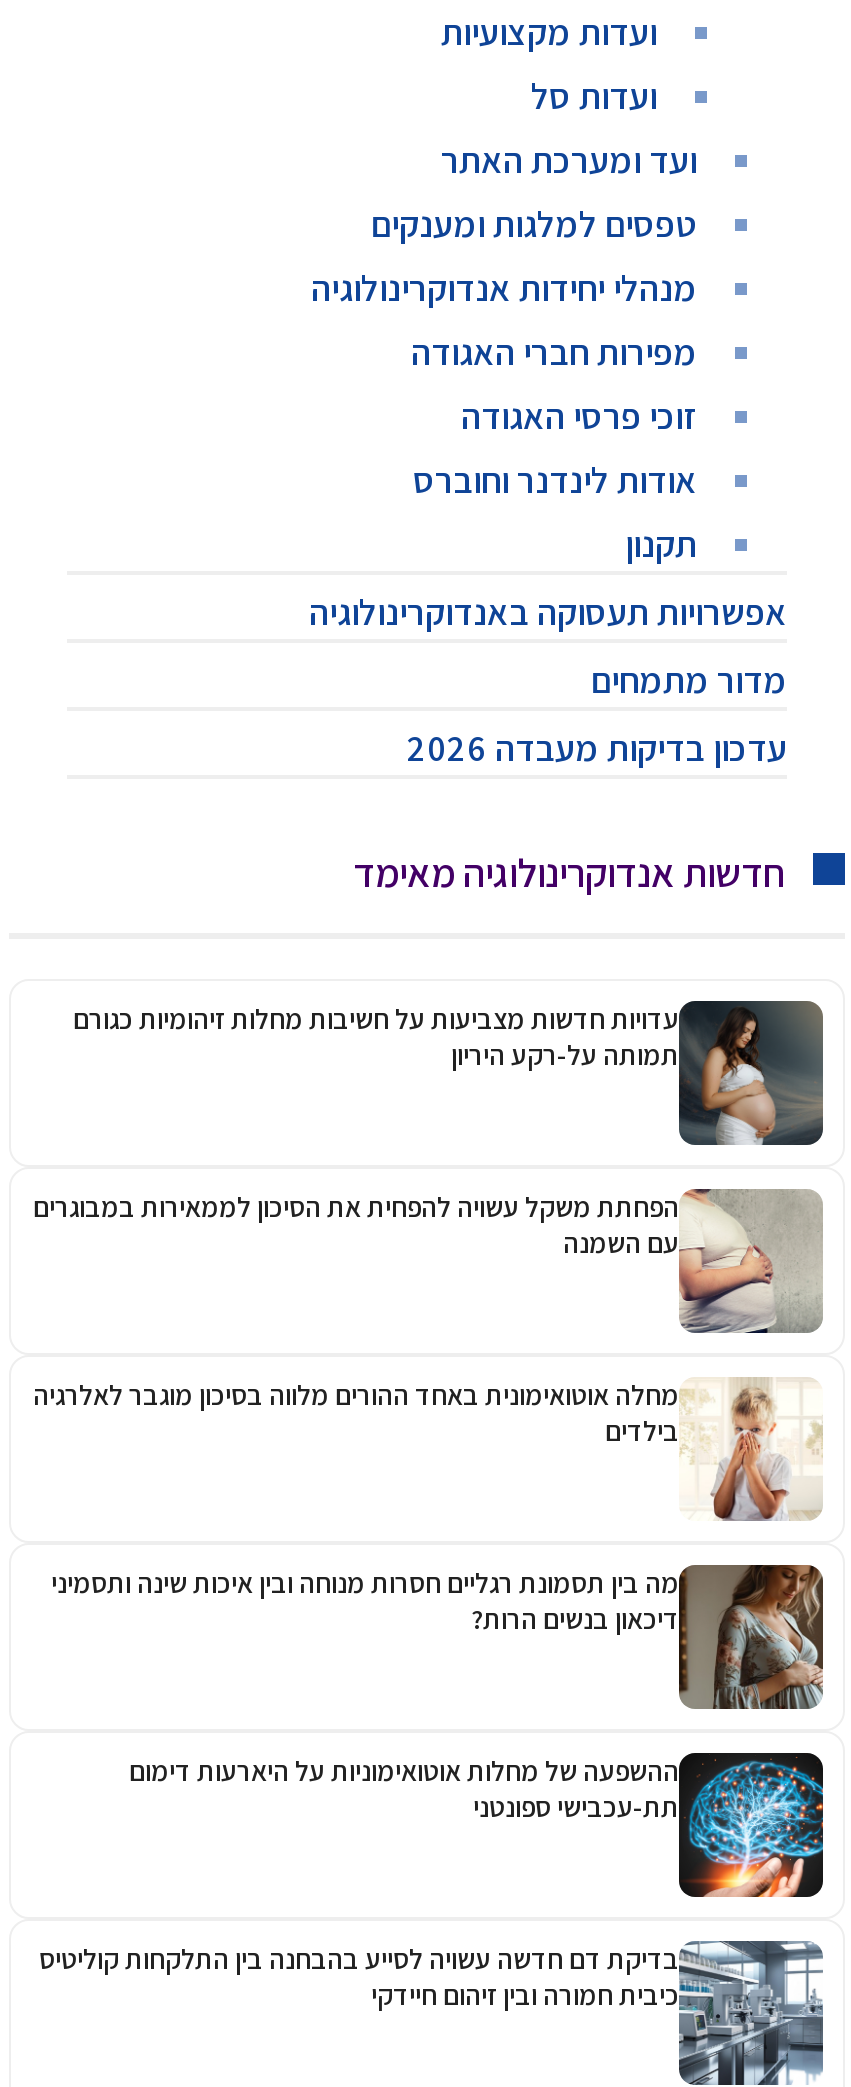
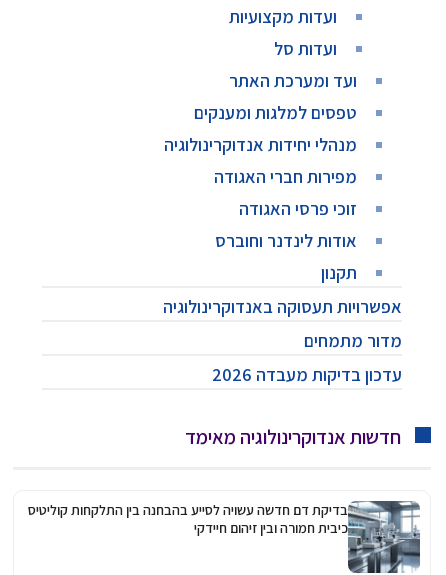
[73,999,825,1147] [image] | עדויות חדשות מצביעות על חשיבות מחלות זיהומיות כגורם | תמותה על-רקע היריון -> none
[33,1187,825,1335] [image] | הפחתת משקל עשויה להפחית את הסיכון לממאירות במבוגרים | עם השמנה -> none
[33,1377,825,1523] [image] | מחלה אוטואימונית באחד ההורים מלווה בסיכון מוגבר לאלרגיה | בילדים -> none
[51,1563,825,1711] [image] | מה בין תסמונת רגליים חסרות מנוחה ובין איכות שינה ותסמיני | דיכאון בנשים הרות? -> none
[129,1751,825,1899] [image] | ההשפעה של מחלות אוטואימוניות על היארעות דימום | תת-עכבישי ספונטני -> none

